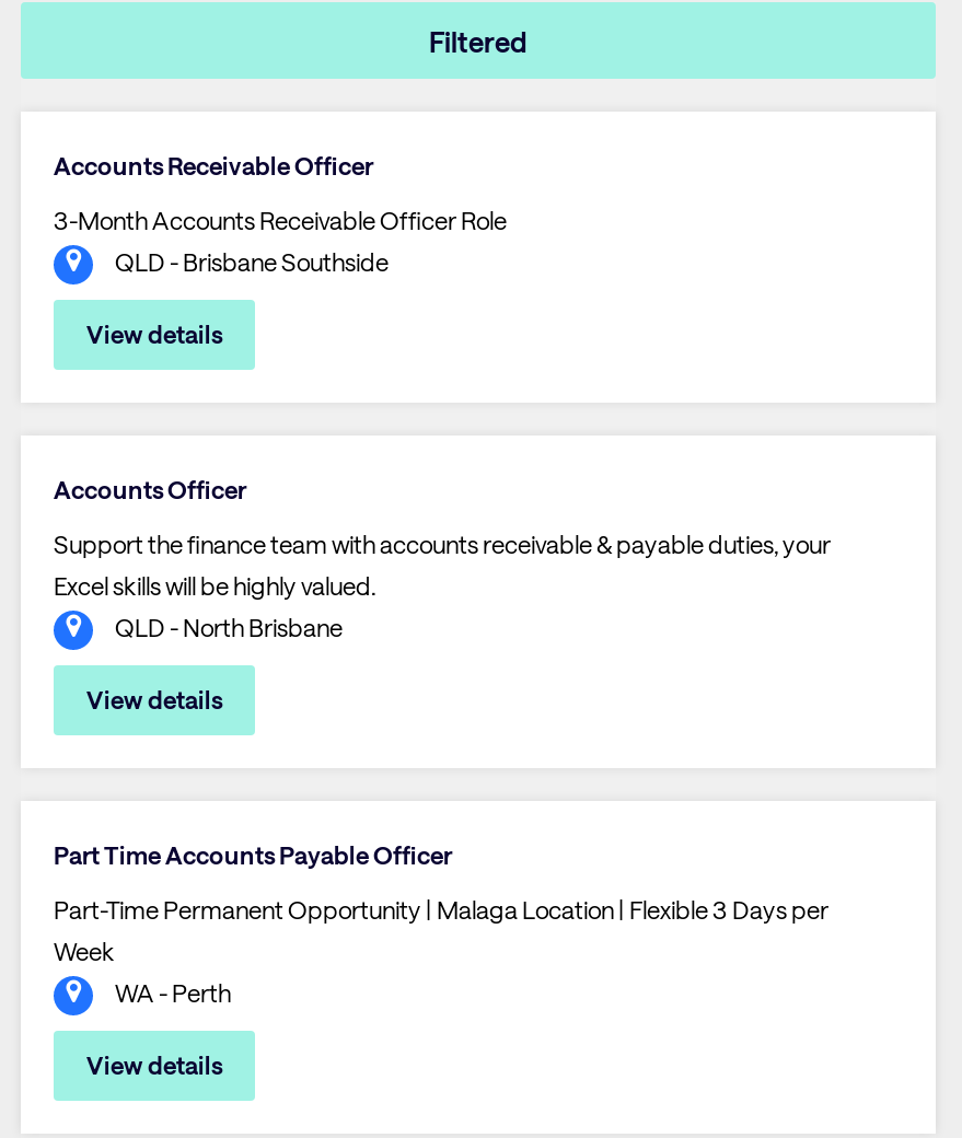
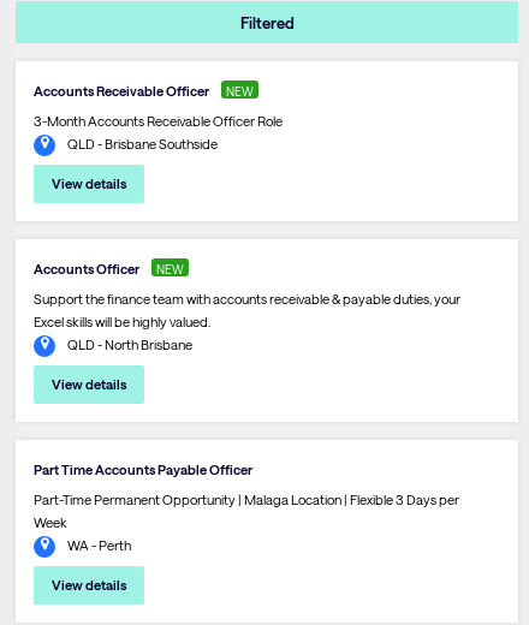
none -> [226,84,254,99] NEW
none -> [156,262,184,276] NEW

